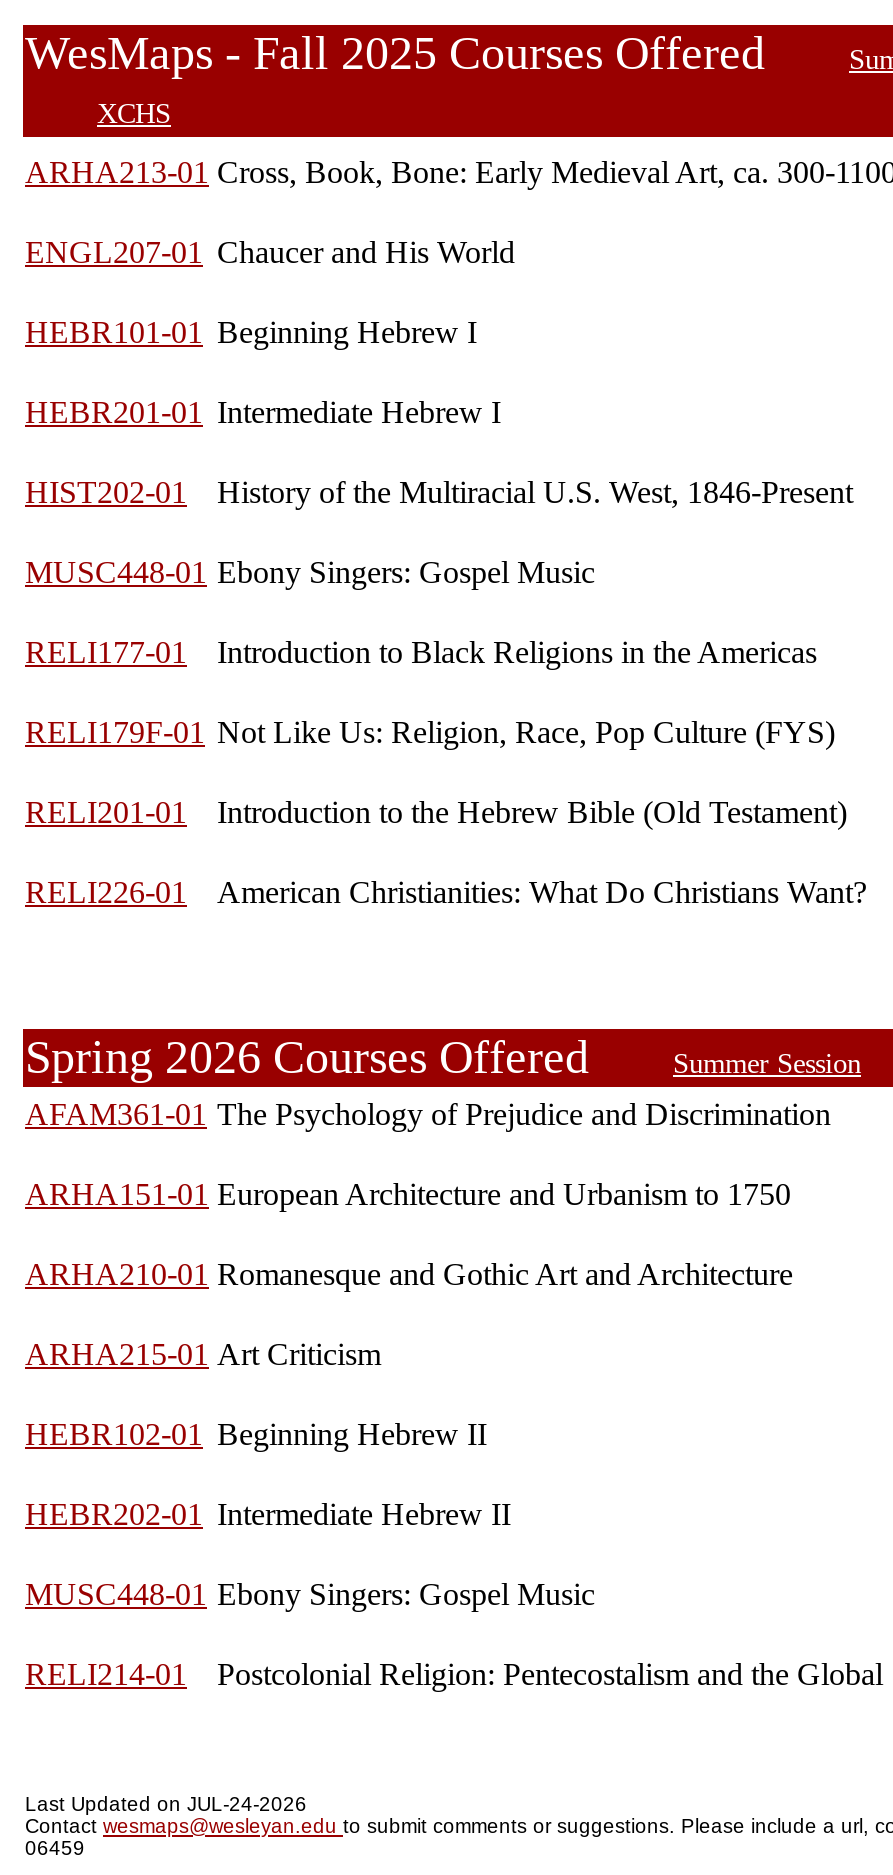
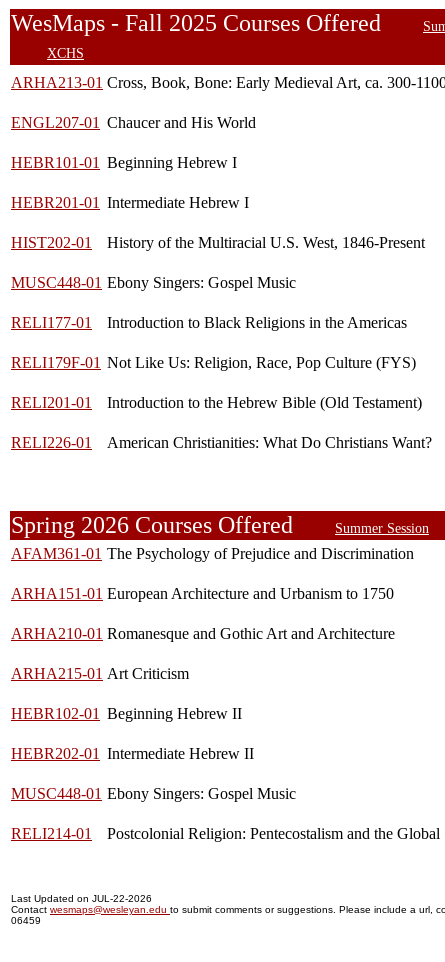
[25,1793,307,1815] Last Updated on JUL-24-2026 -> [11,893,152,904] Last Updated on JUL-22-2026

